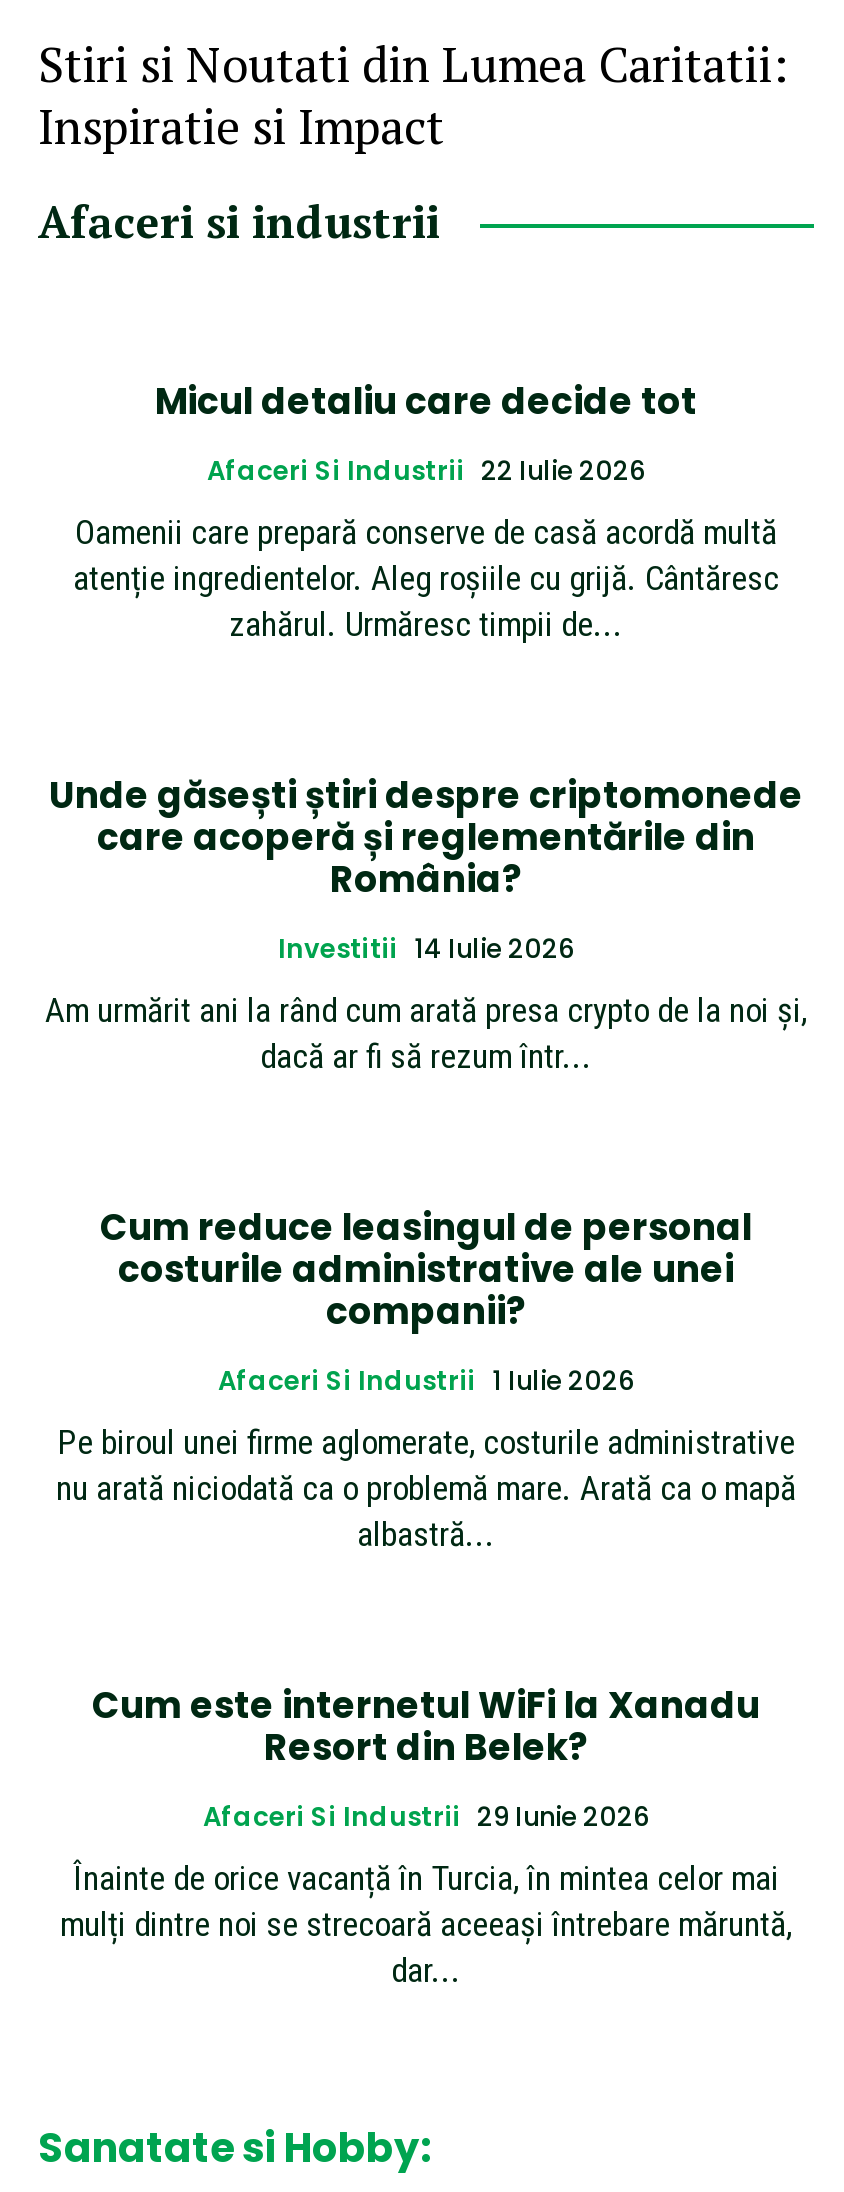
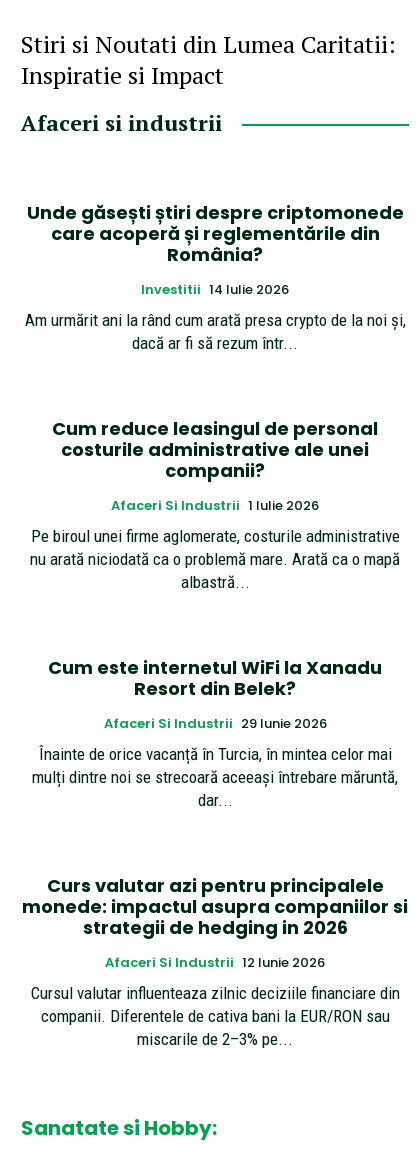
[73,376,779,644] Micul detaliu care decide tot | Afaceri Si Industrii 22 Iulie 2026 | Oamenii care prepară conserve de casă acordă multă | atenție ingredientelor. Aleg roșiile cu grijă. Cântăresc | zahărul. Urmăresc timpii de... -> none
moved [45,770,807,1990] -> [24,200,405,810]: Unde găsești știri despre criptomonede | care acoperă și reglementările din | România? | ... | mulți dintre noi se strecoară aceeași întrebare măruntă, | dar...
none -> [22,873,408,1049] Curs valutar azi pentru principalele | monede: impactul asupra companiilor si | strategii de hedging in 2026 | Afaceri Si Industrii 12 Iunie 2026 | Cursul valutar influenteaza zilnic deciziile financiare din | companii. Diferentele de cativa bani la EUR/RON sau | miscarile de 2–3% pe...

